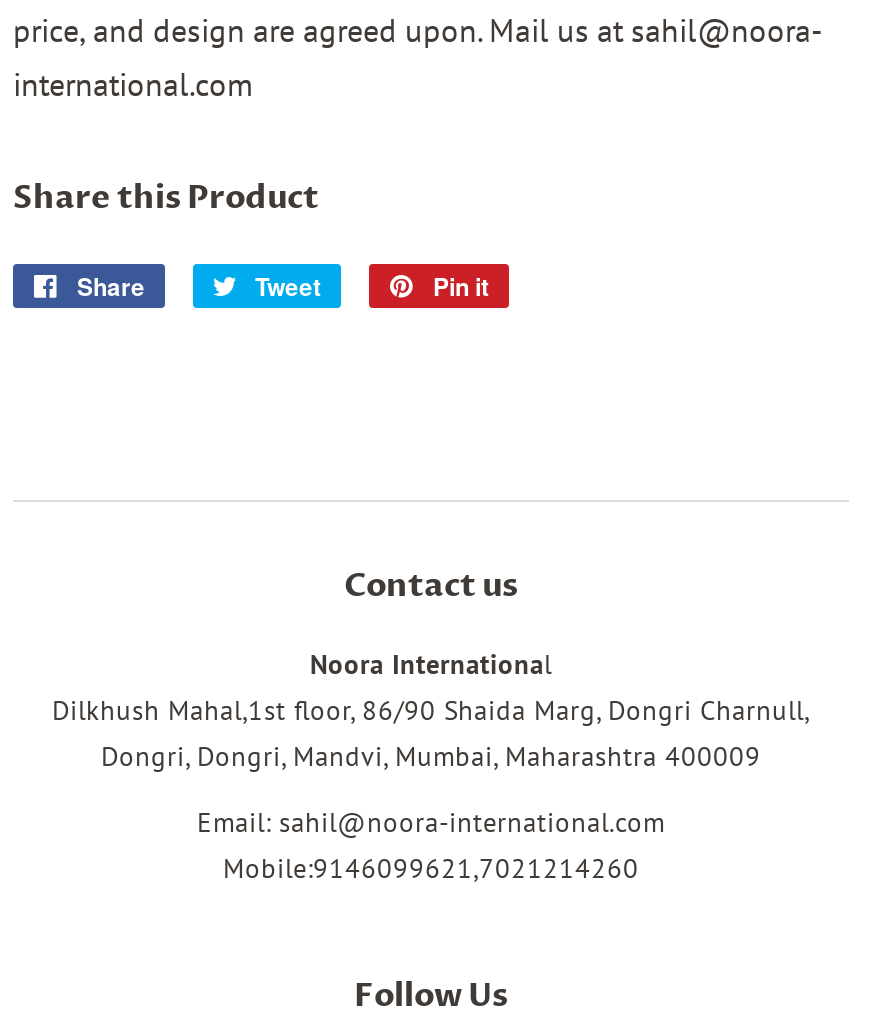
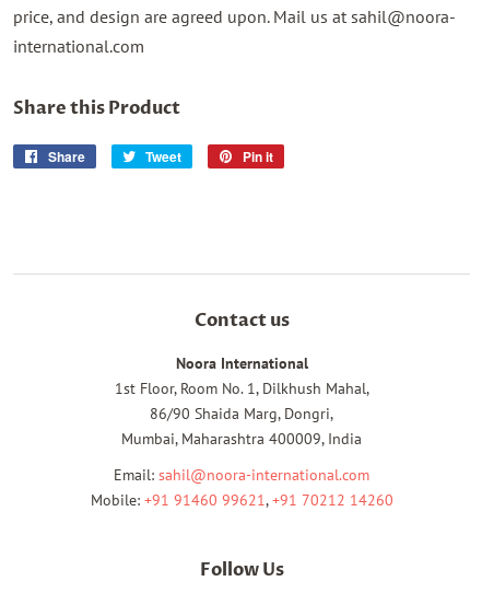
[52,646,810,774] Noora International | Dilkhush Mahal,1st floor, 86/90 Shaida Marg, Dongri Charnull, | Dongri, Dongri, Mandvi, Mumbai, Maharashtra 400009 -> [114,353,369,448] Noora International | 1st Floor, Room No. 1, Dilkhush Mahal, | 86/90 Shaida Marg, Dongri, | Mumbai, Maharashtra 400009, India
[223,850,639,886] Mobile:9146099621,7021214260 -> [90,490,393,510] Mobile: +91 91460 99621, +91 70212 14260

